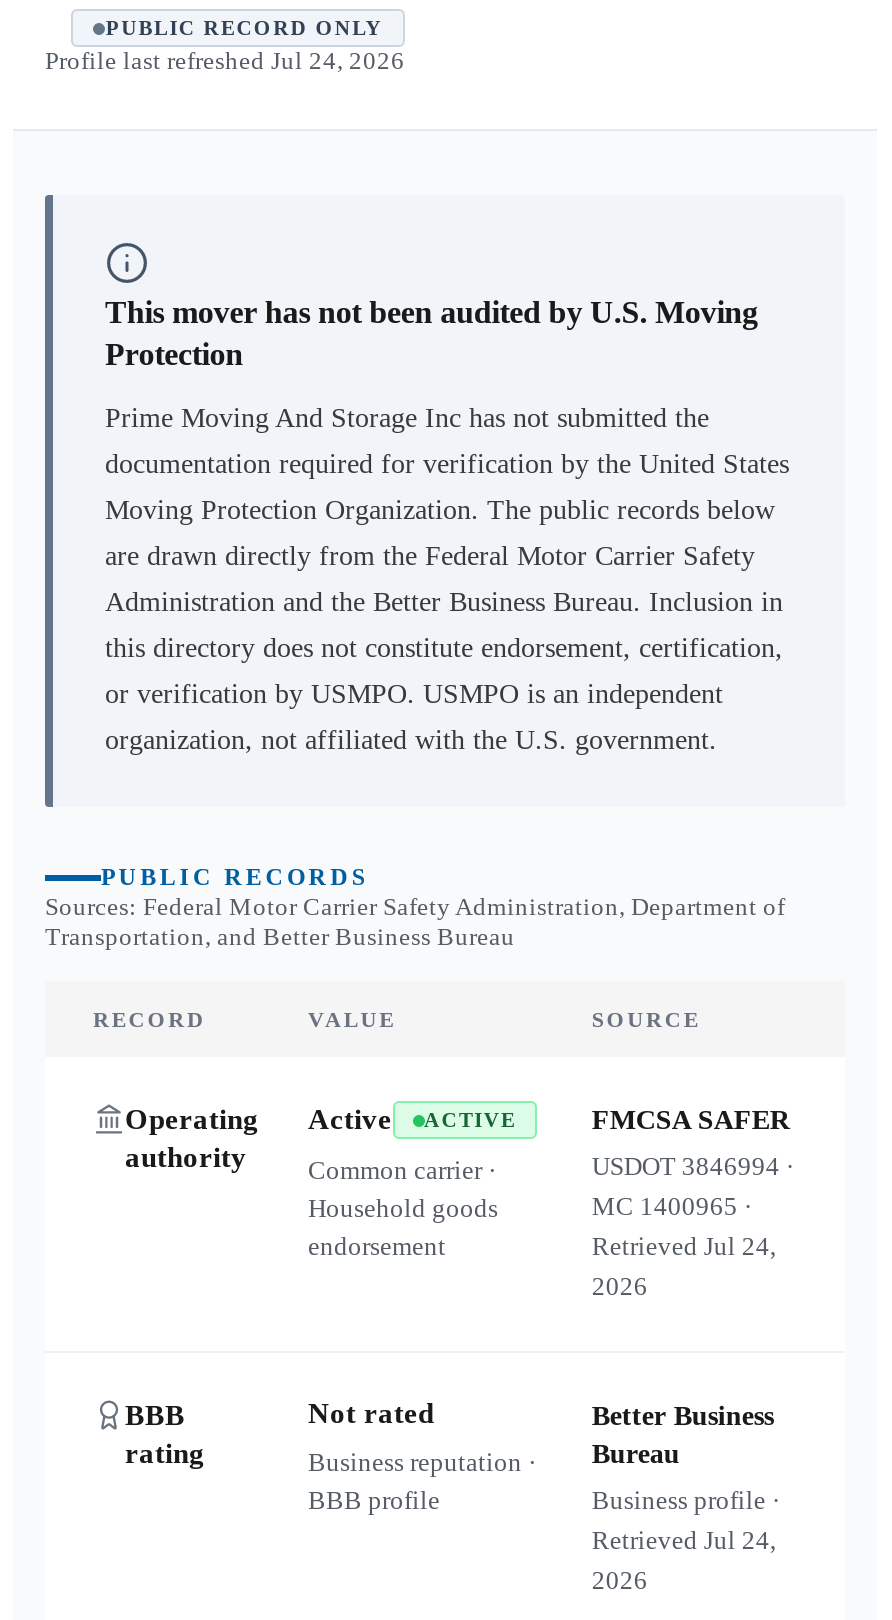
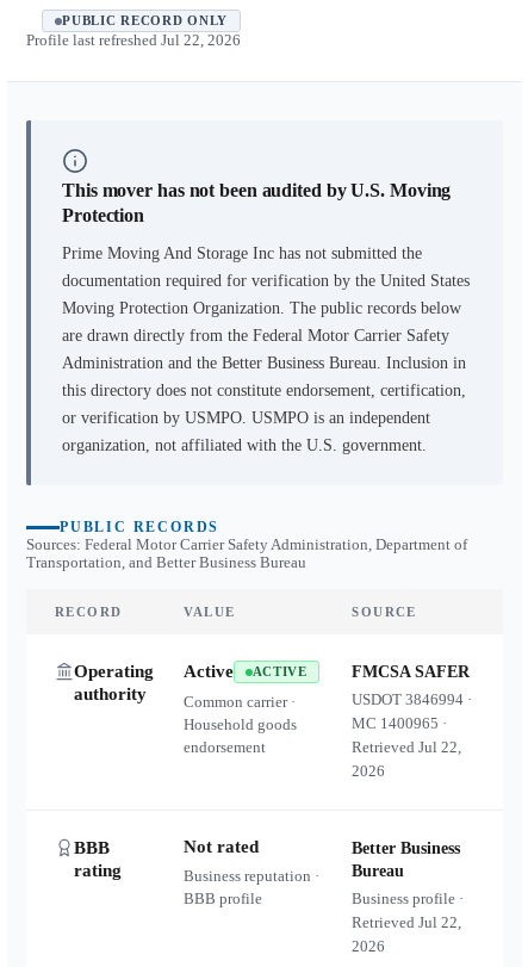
[45,47,405,75] Profile last refreshed Jul 24, 2026 -> [26,32,241,49] Profile last refreshed Jul 22, 2026
[592,1231,776,1261] Retrieved Jul 24, -> [352,738,462,756] Retrieved Jul 22,
[592,1525,776,1555] Retrieved Jul 24, -> [352,913,462,931] Retrieved Jul 22,

